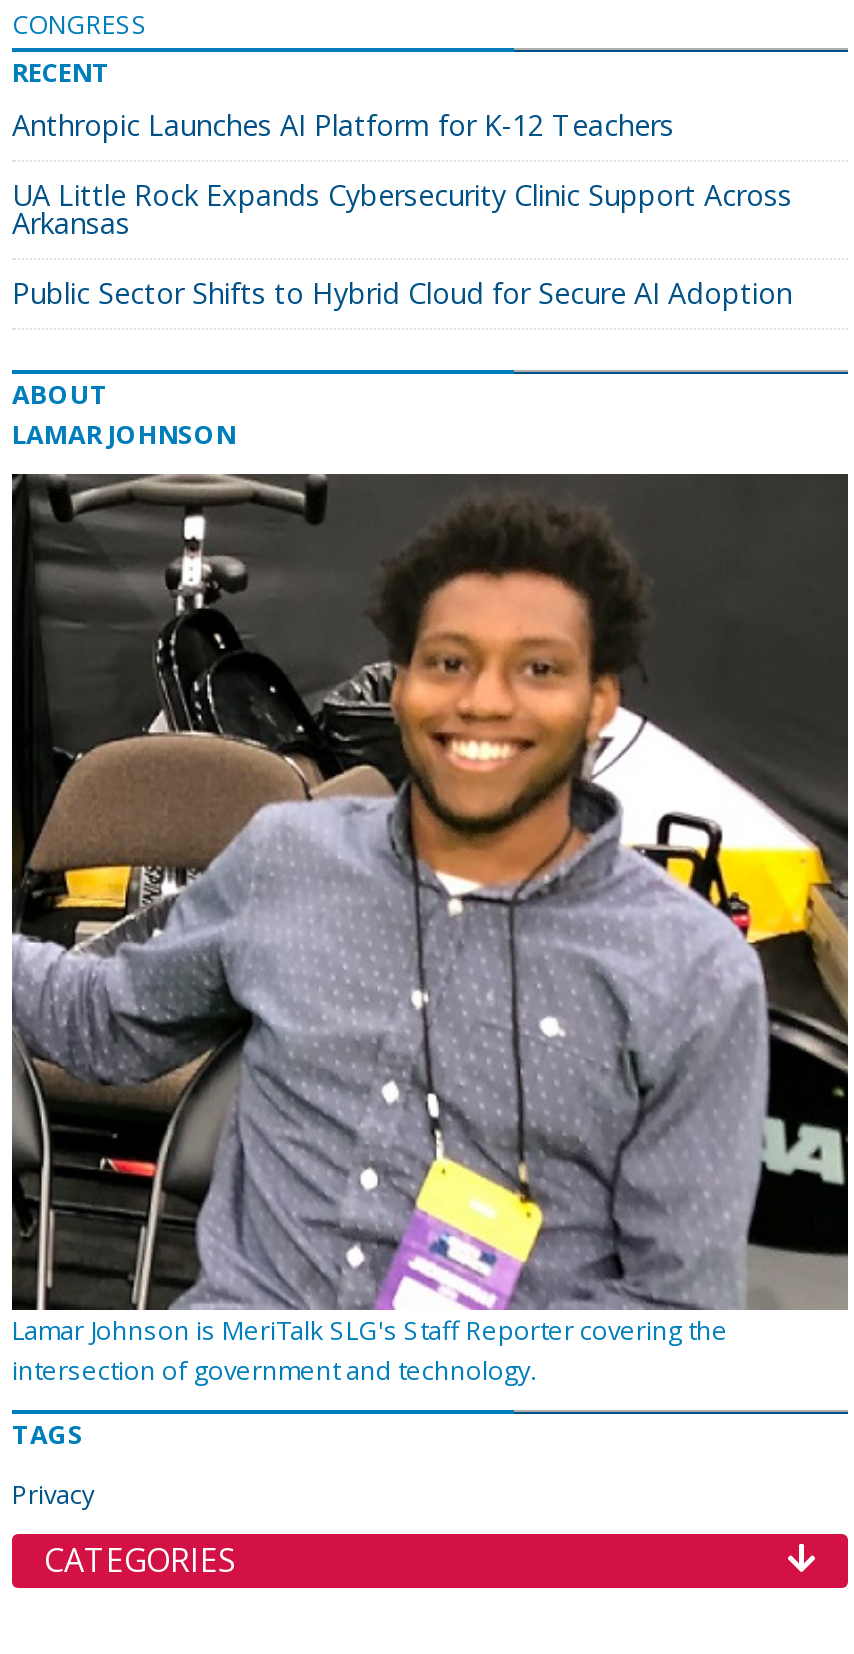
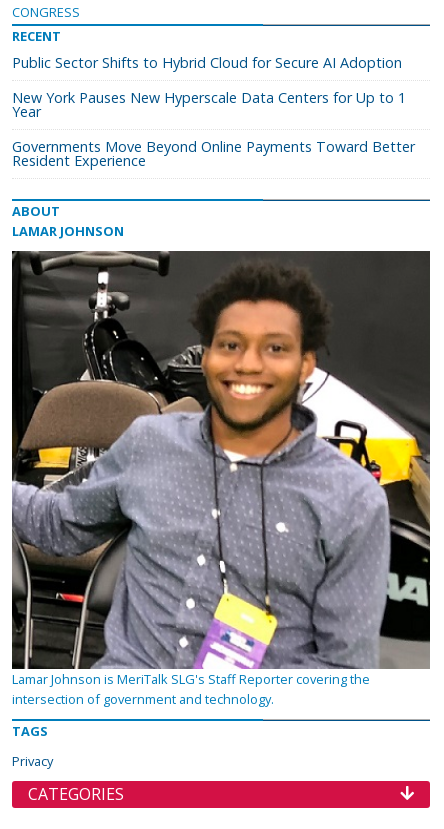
[12,106,792,242] Anthropic Launches AI Platform for K-12 Teachers | UA Little Rock Expands Cybersecurity Clinic Support Across | Arkansas -> none
moved [12,274,792,312] -> [12,53,402,72]: Public Sector Shifts to Hybrid Cloud for Secure AI Adoption
none -> [12,88,415,170] New York Pauses New Hyperscale Data Centers for Up to 1 | Year | Governments Move Beyond Online Payments Toward Better | Resident Experience

